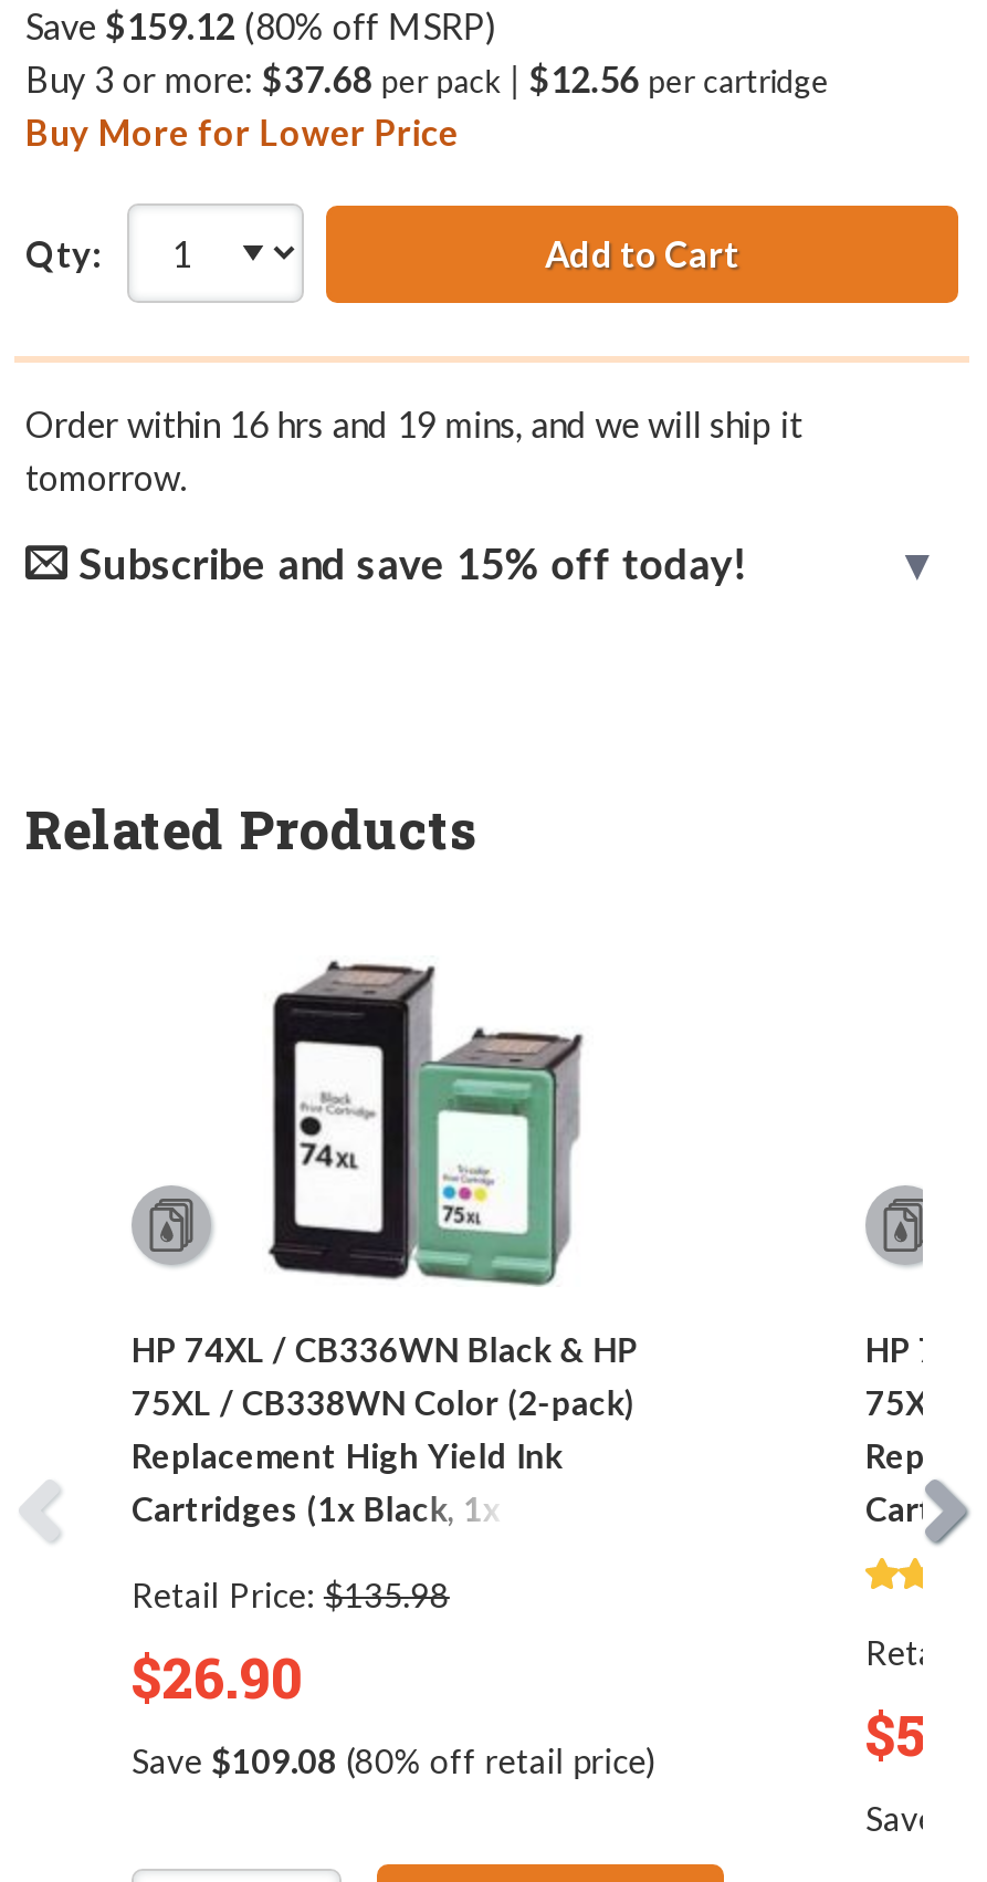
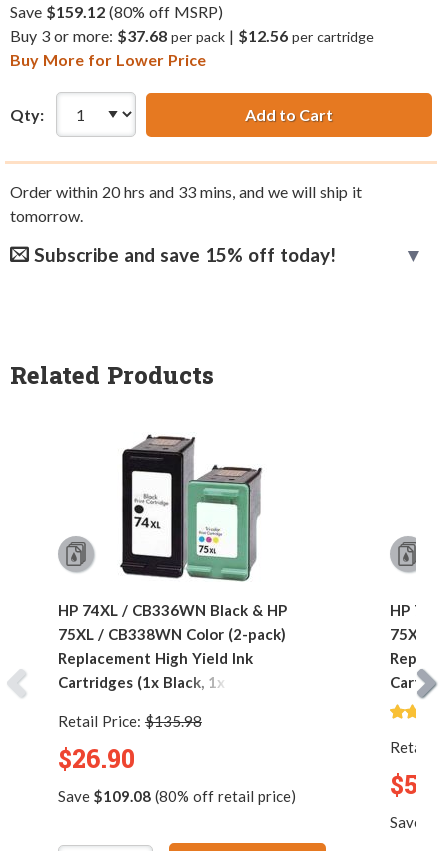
[25,403,803,445] Order within 16 hrs and 19 mins, and we will ship it -> [10,182,362,201] Order within 20 hrs and 33 mins, and we will ship it

